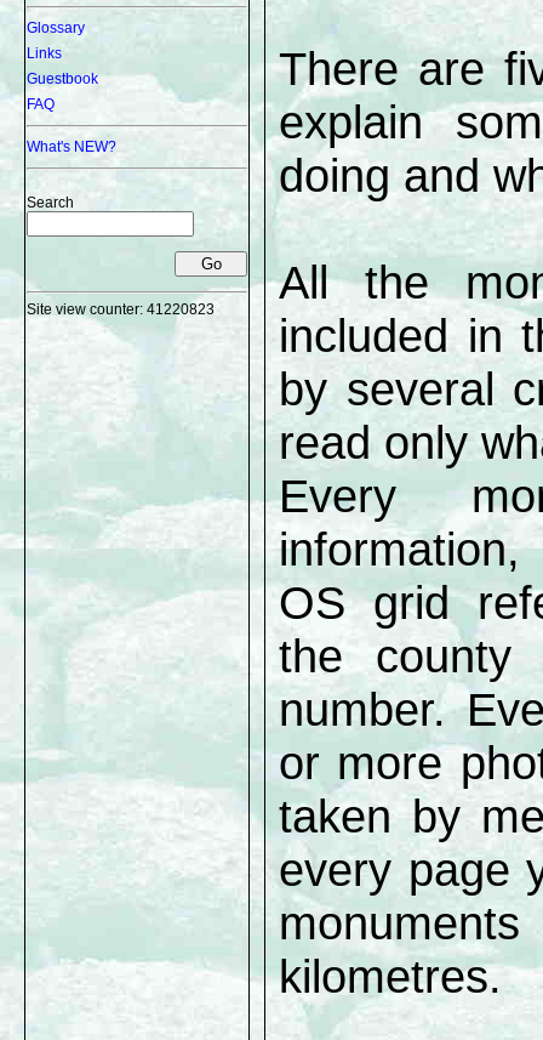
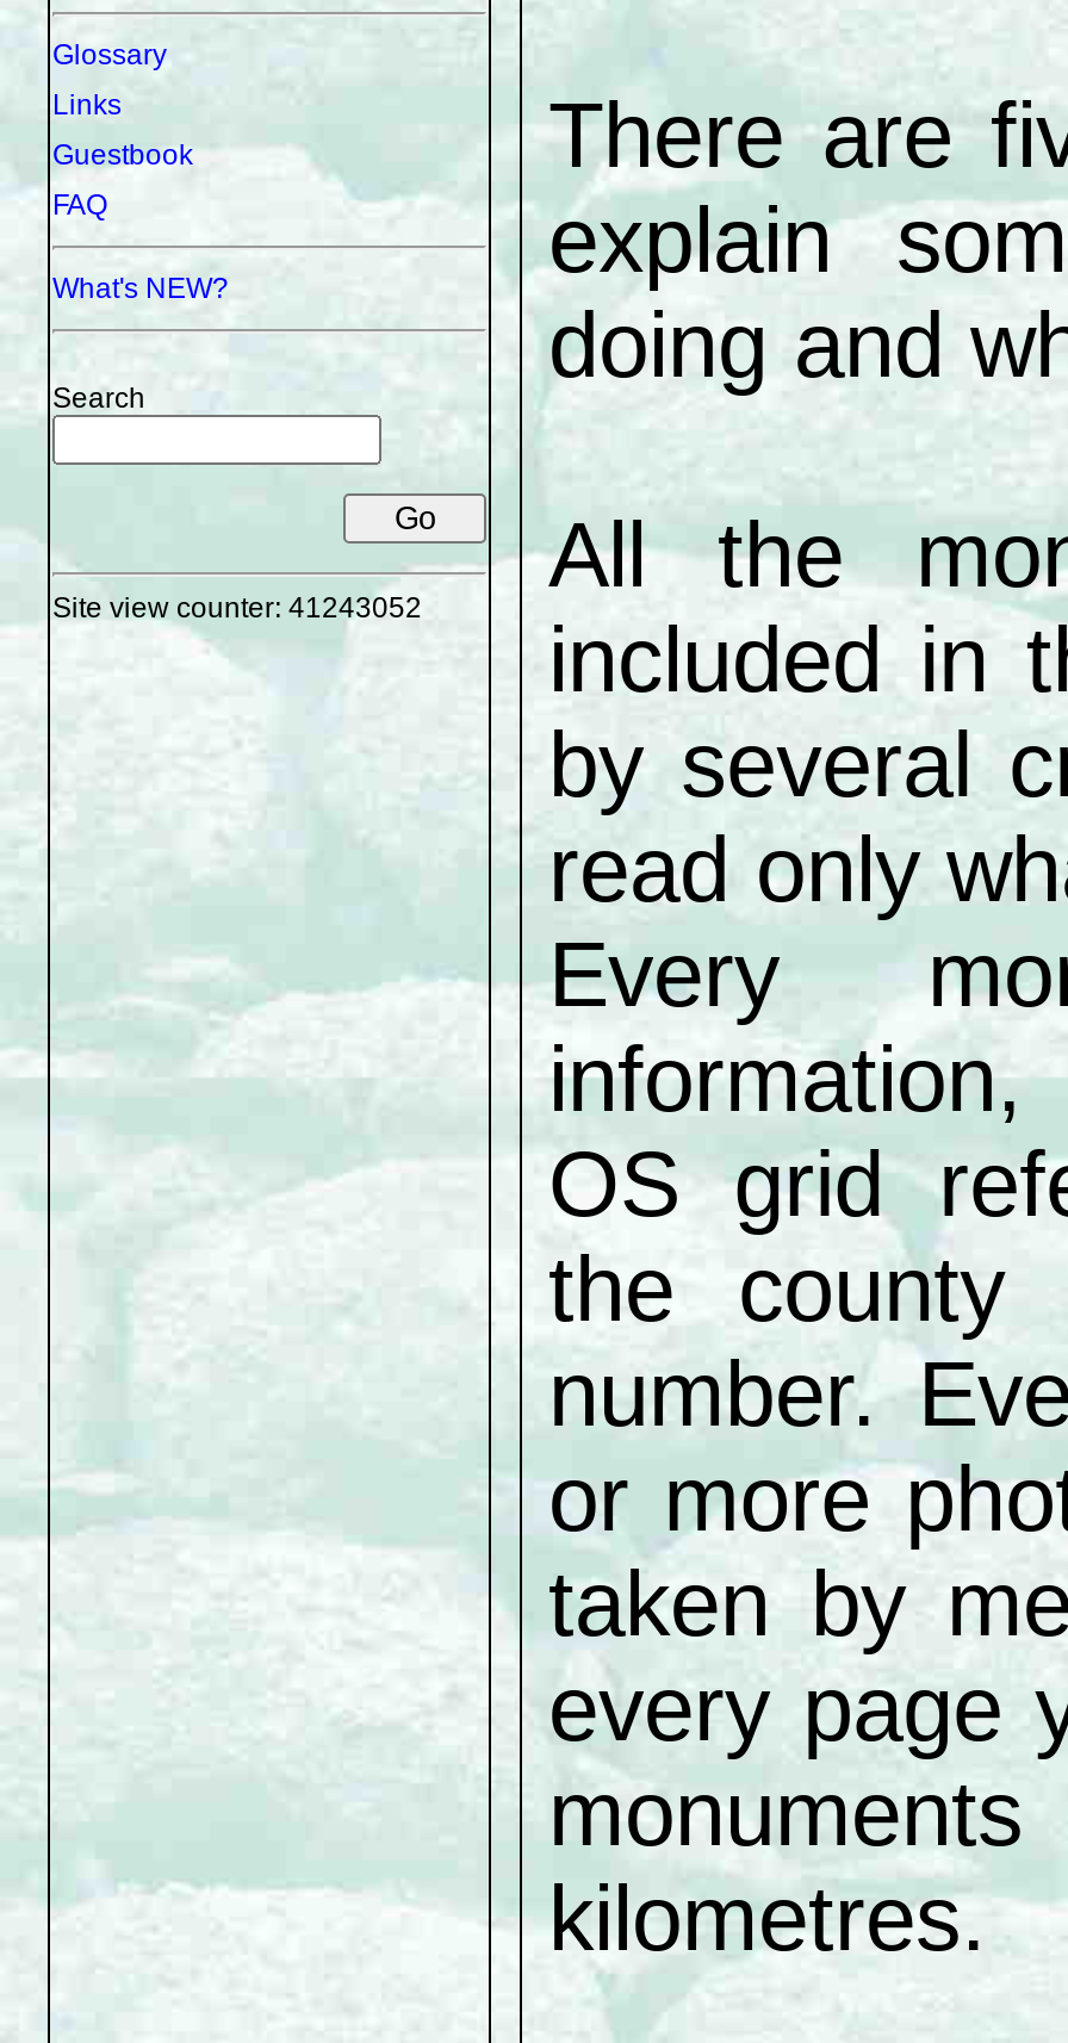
[27,301,215,318] Site view counter: 41220823 -> [52,591,422,625] Site view counter: 41243052

